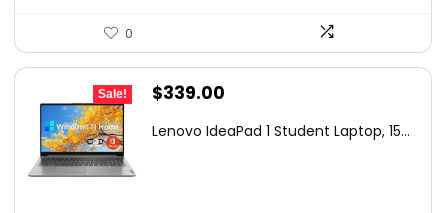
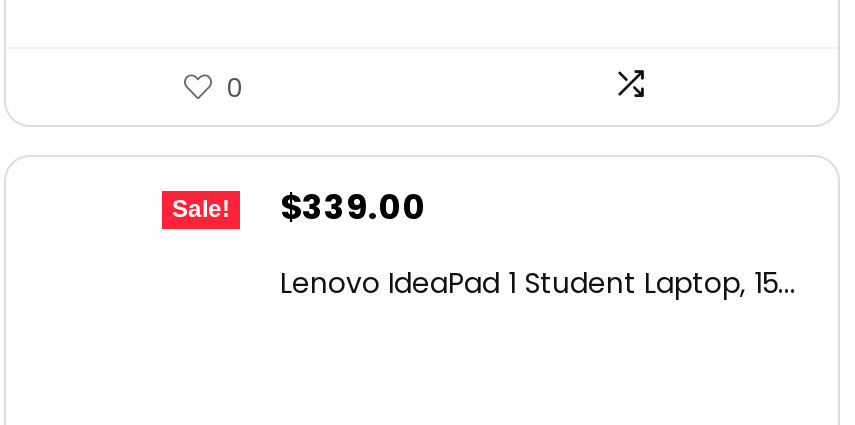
[28,102,136,178] [image] -> none

